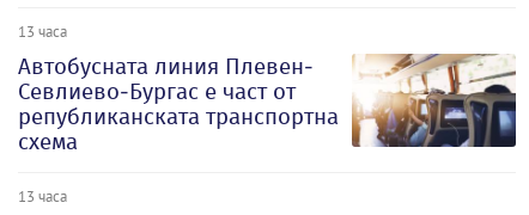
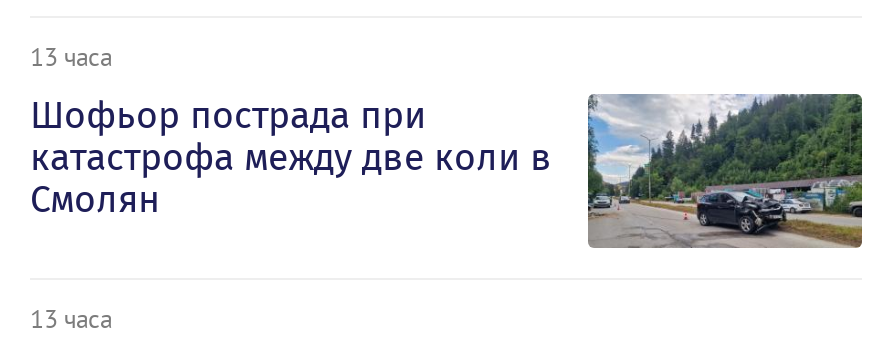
[18,53,516,156] [image] | Автобусната линия Плевен- | Севлиево-Бургас е част от | републиканската транспортна | схема -> [30,92,864,249] [image] | Шофьор пострада при | катастрофа между две коли в | Смолян

